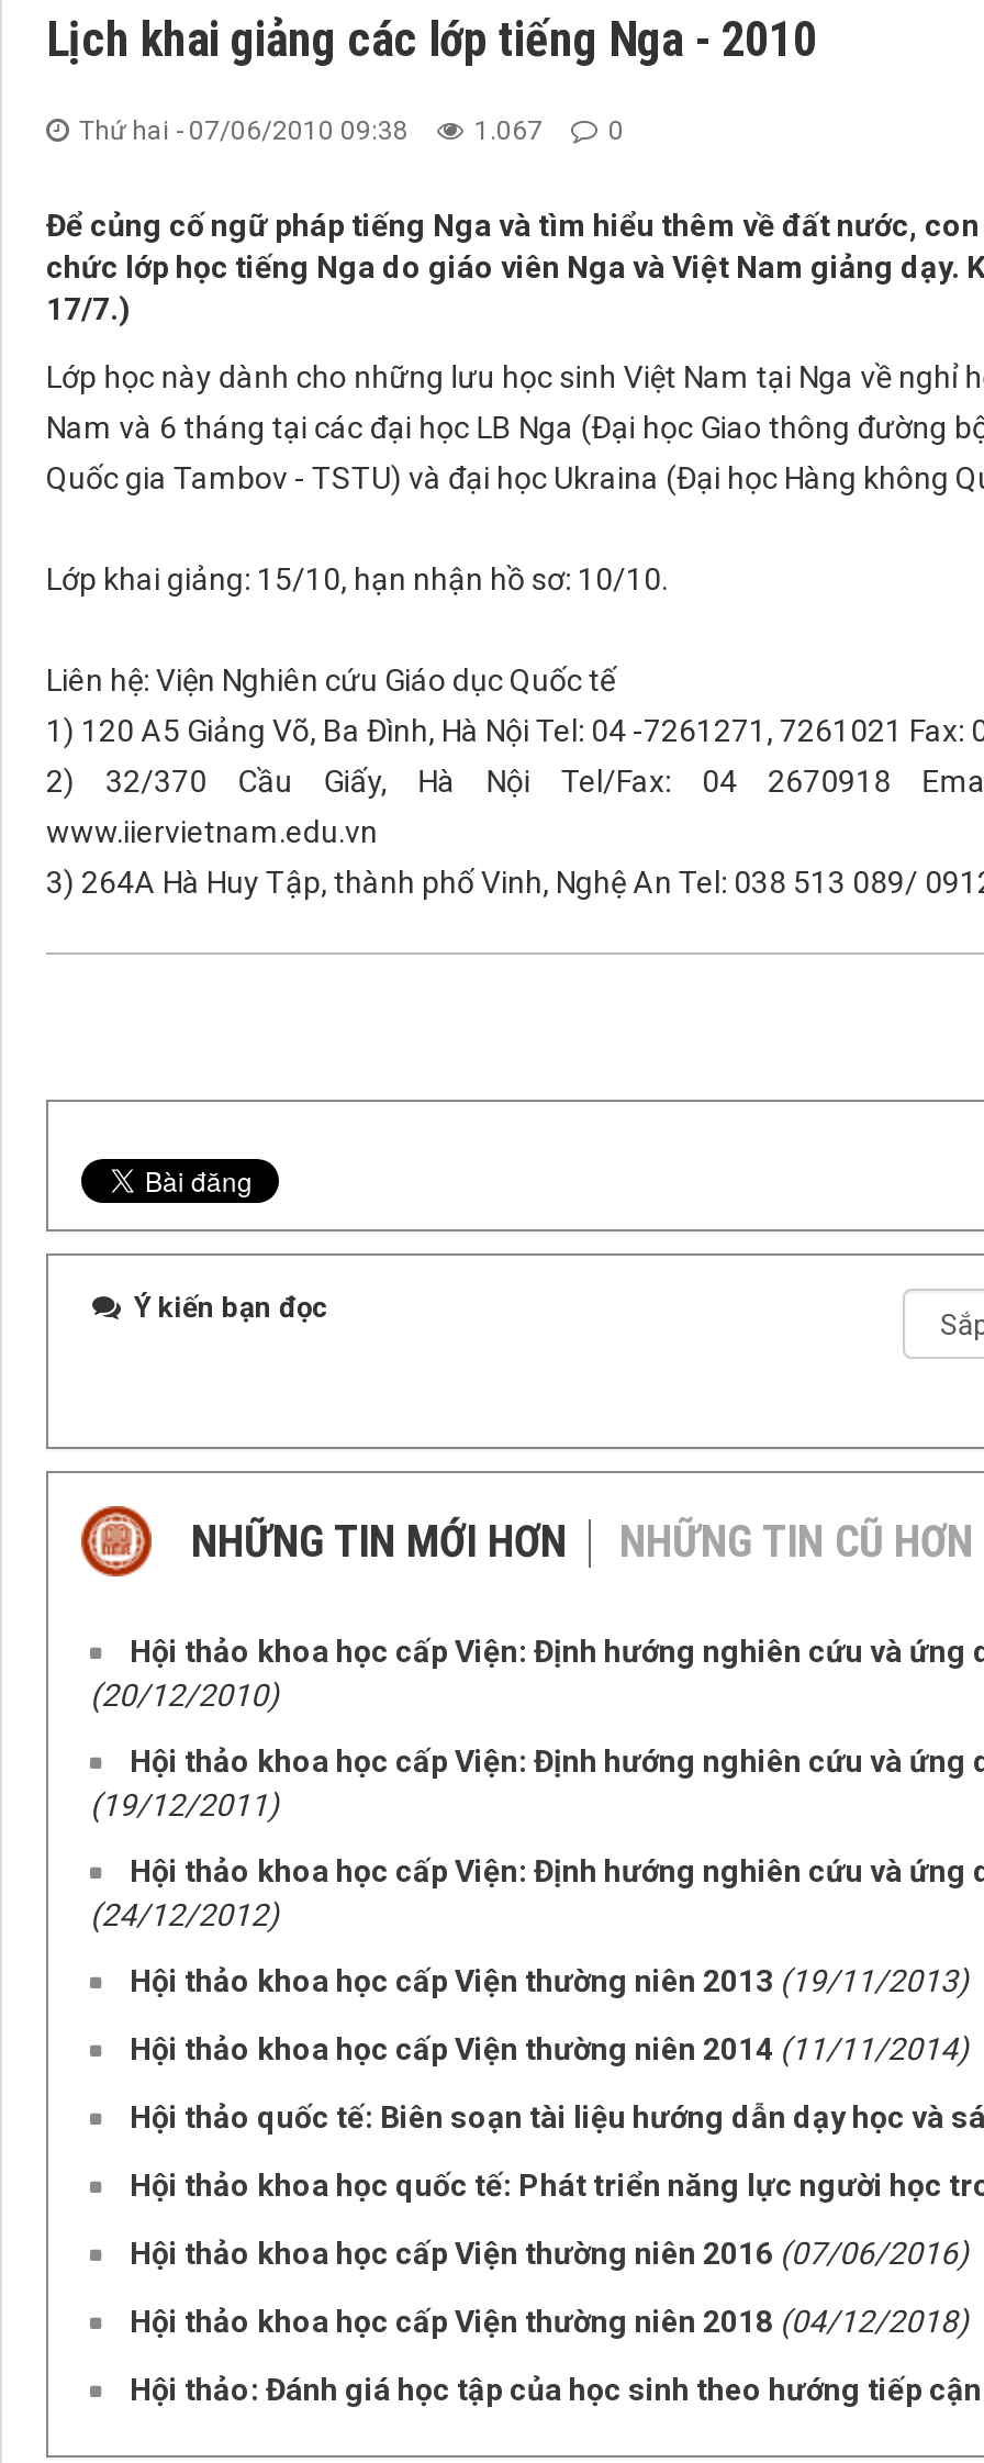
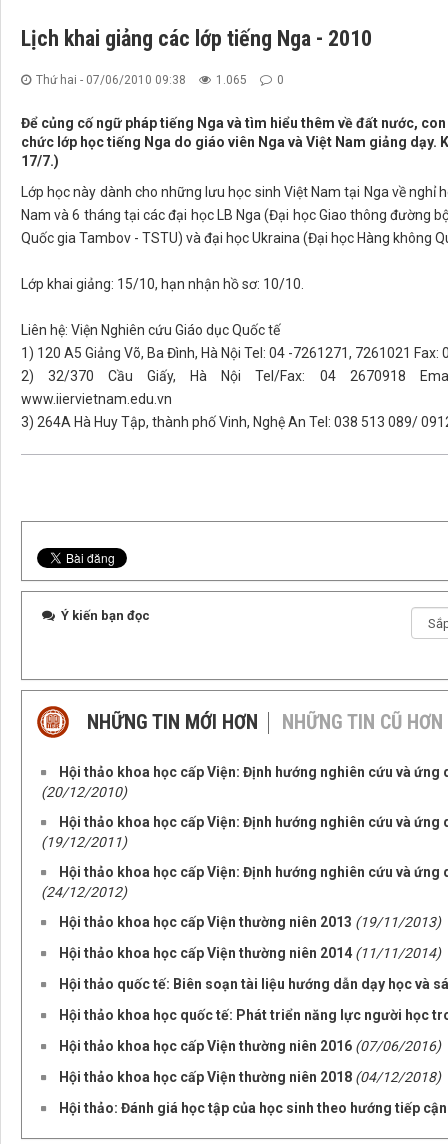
[474,115,543,146] 1.067 -> [216,73,247,87] 1.065

